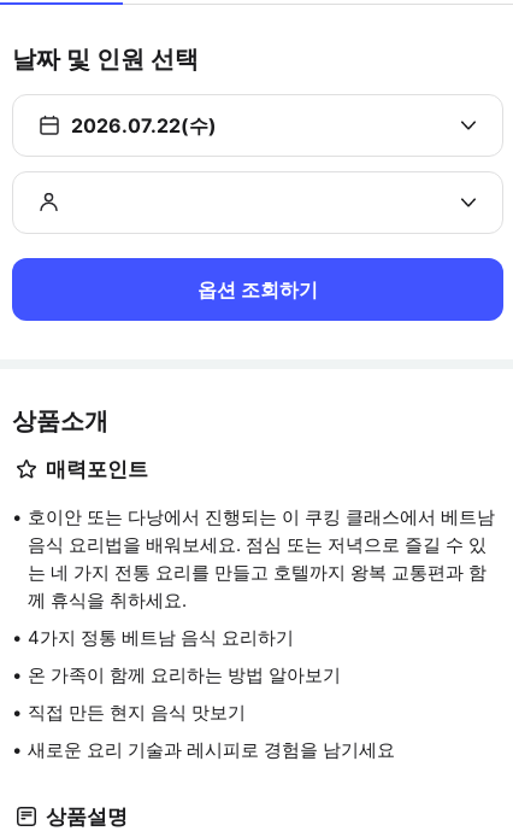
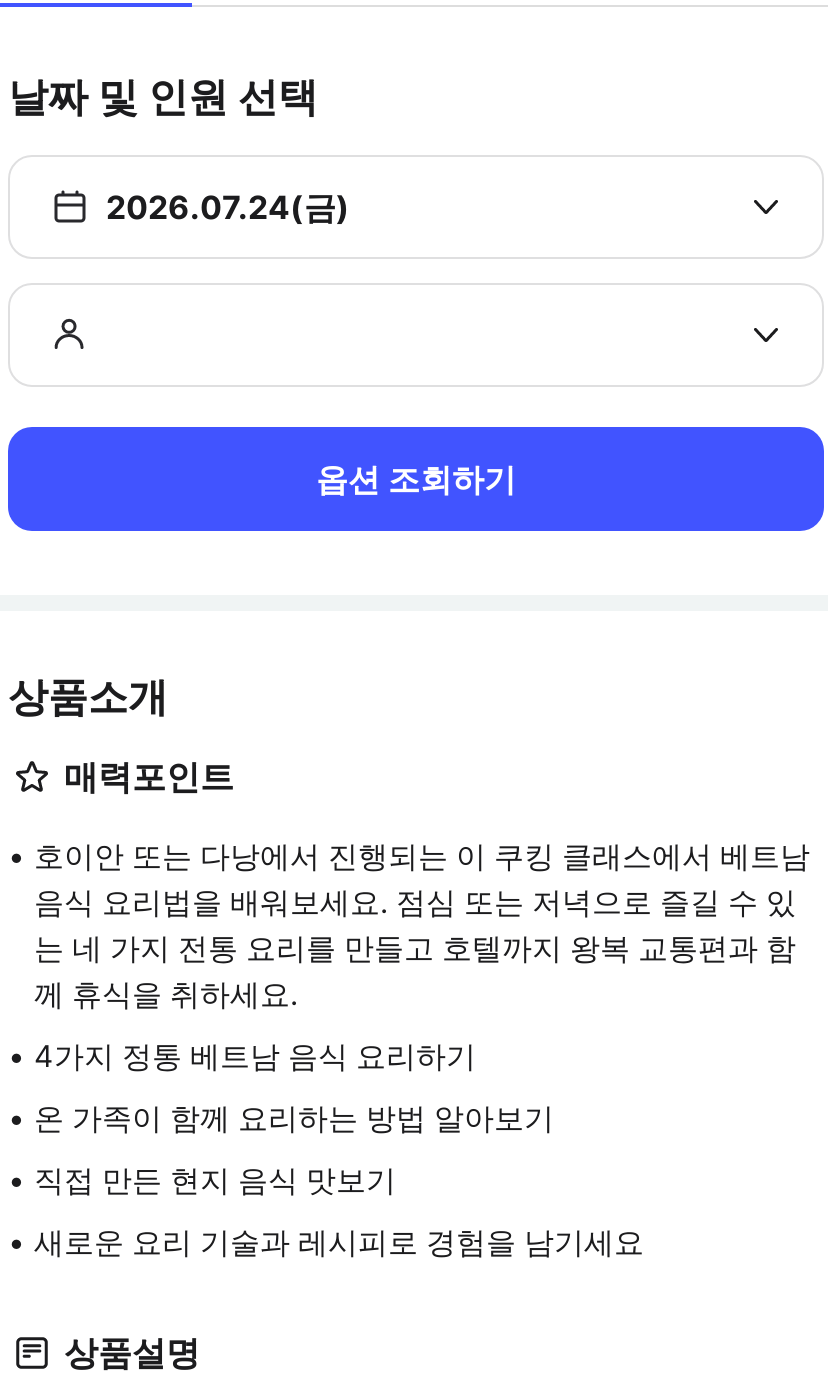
[71,113,217,137] 2026.07.22(수) -> [106,187,350,227] 2026.07.24(금)

